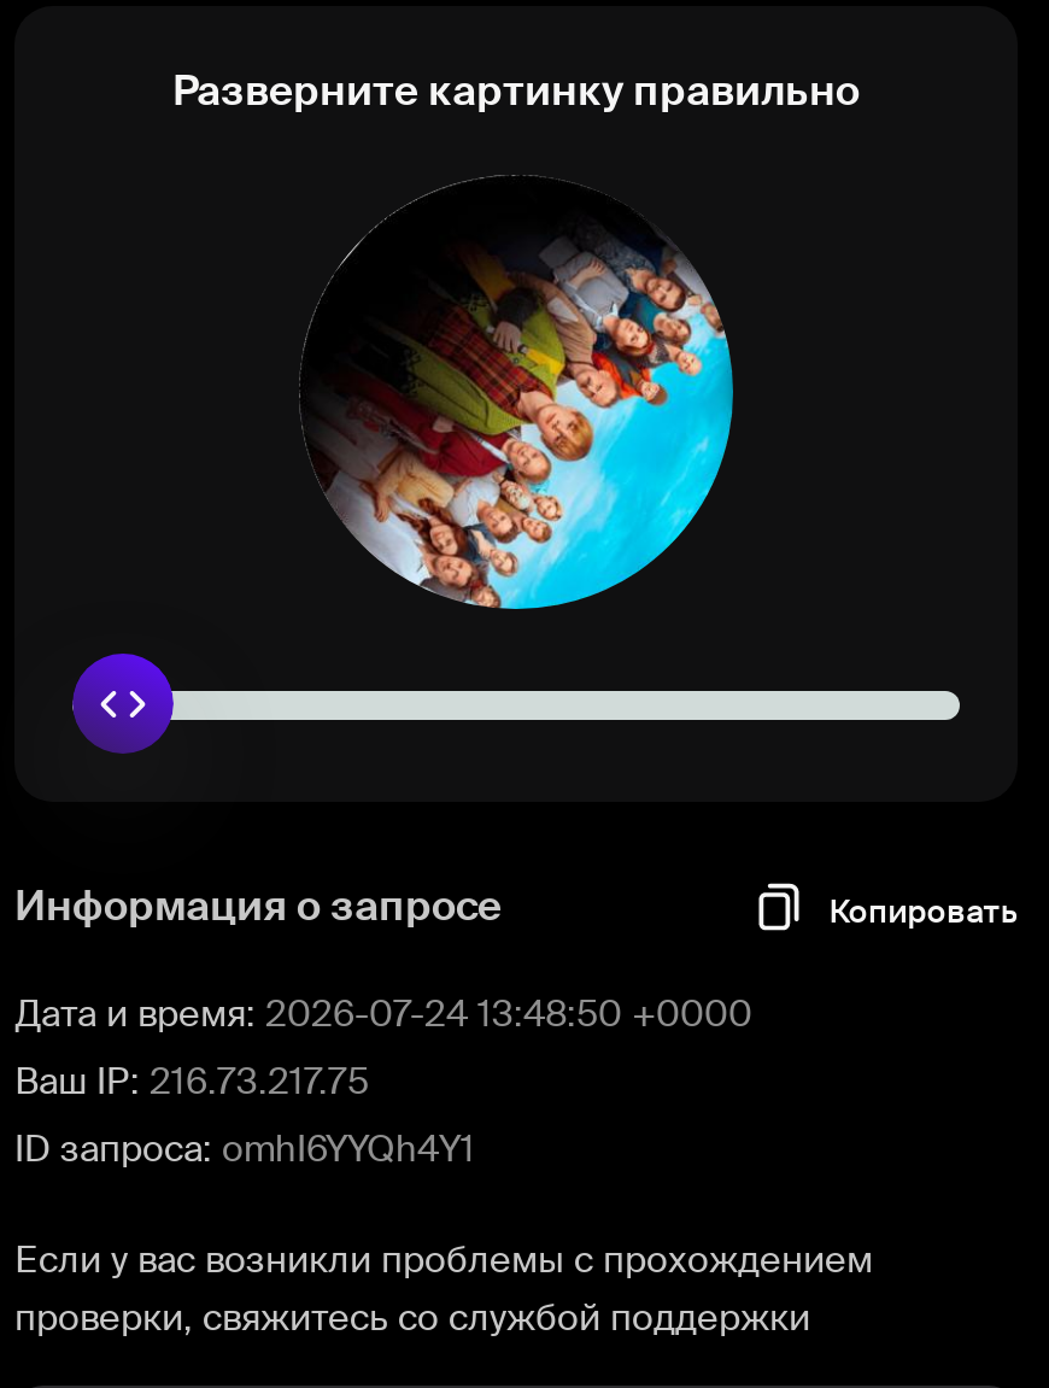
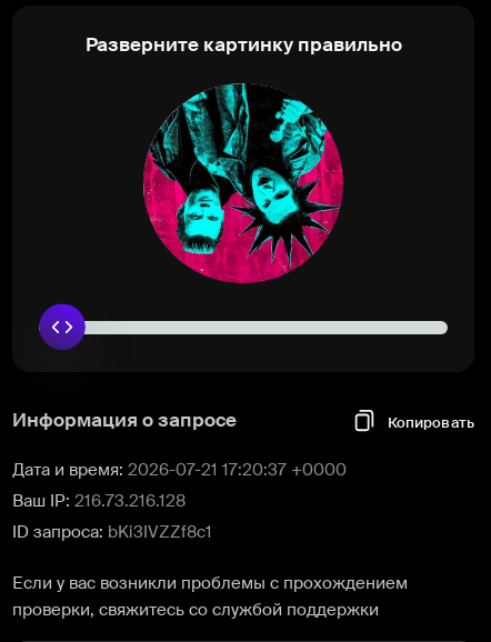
[299,177,736,611] [image] -> [142,82,344,284] [image]
[14,990,752,1038] Дата и время: 2026-07-24 13:48:50 +0000 -> [12,459,347,481] Дата и время: 2026-07-21 17:20:37 +0000
[14,1058,369,1106] Ваш IP: 216.73.217.75 -> [12,490,186,512] Ваш IP: 216.73.216.128
[14,1125,475,1173] ID запроса: omhI6YYQh4Y1 -> [12,521,212,543] ID запроса: bKi3IVZZf8c1

